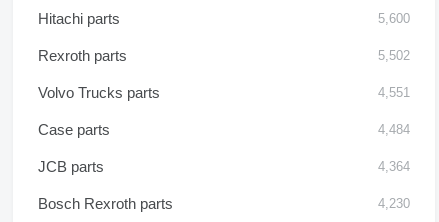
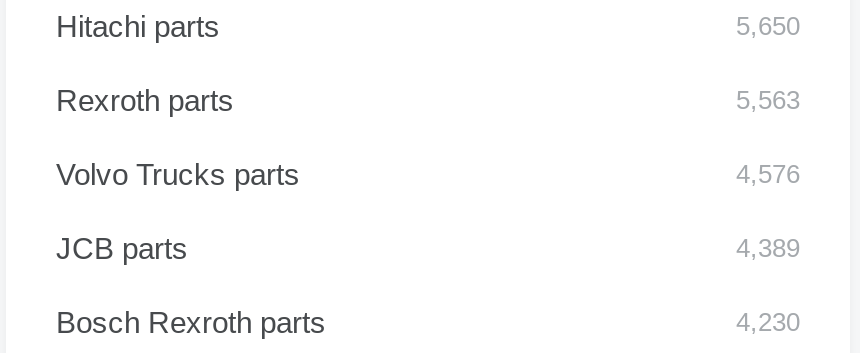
[378,11,410,26] 5,600 -> [736,11,800,41] 5,650
[378,48,410,63] 5,502 -> [736,85,800,115] 5,563
[38,85,410,138] 4,551 | Case parts | 4,484 -> [736,159,800,189] 4,576
[378,159,410,174] 4,364 -> [736,233,800,263] 4,389

